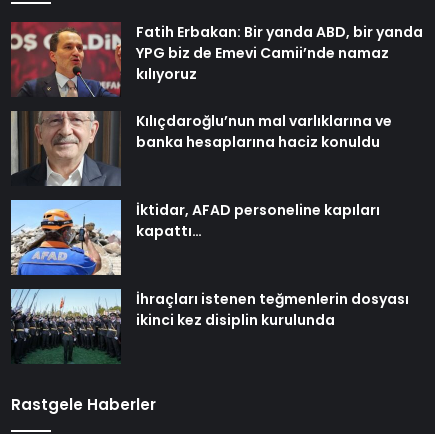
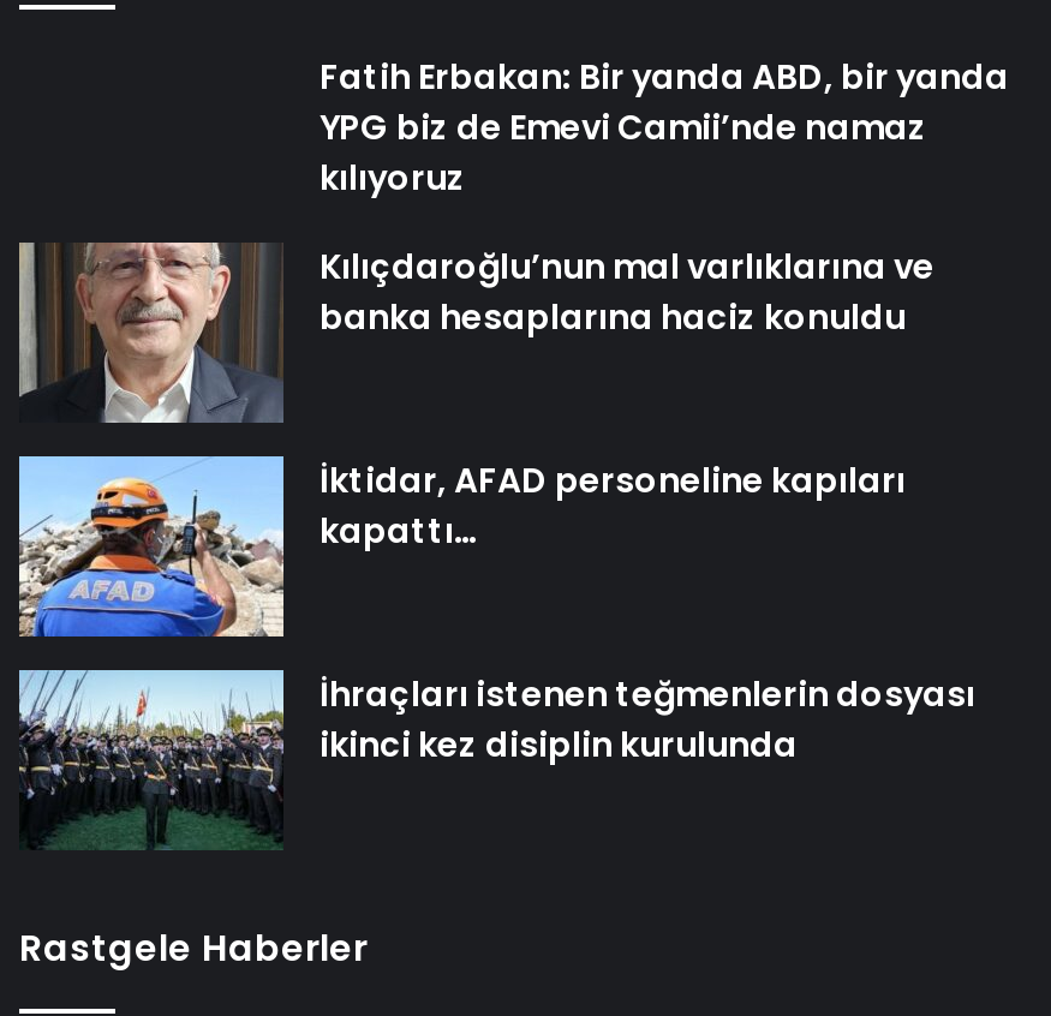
[10,21,122,98] [image] -> none

